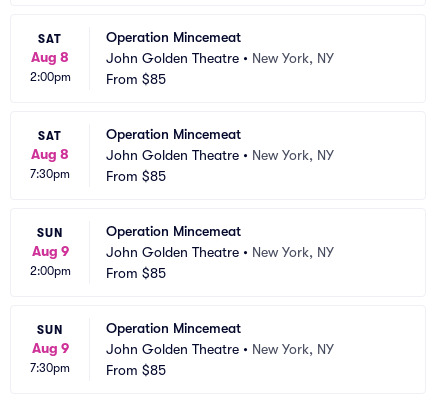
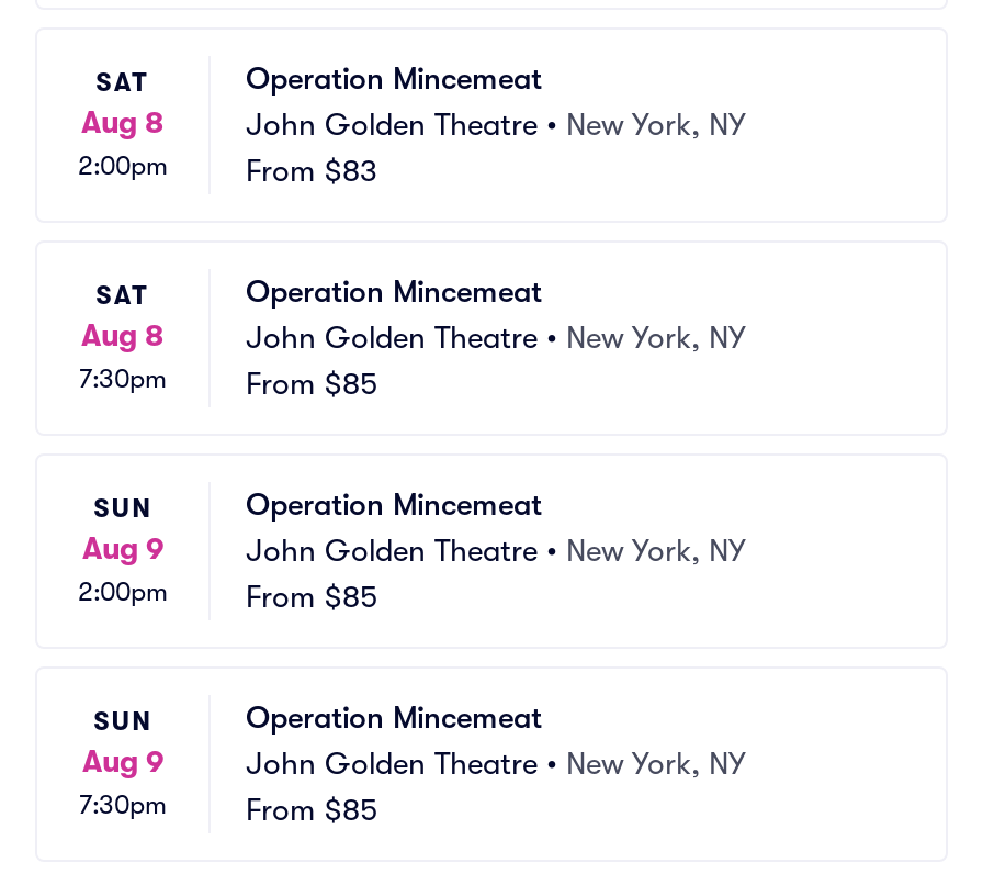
[106,71,166,87] From $85 -> [246,153,377,188] From $83

